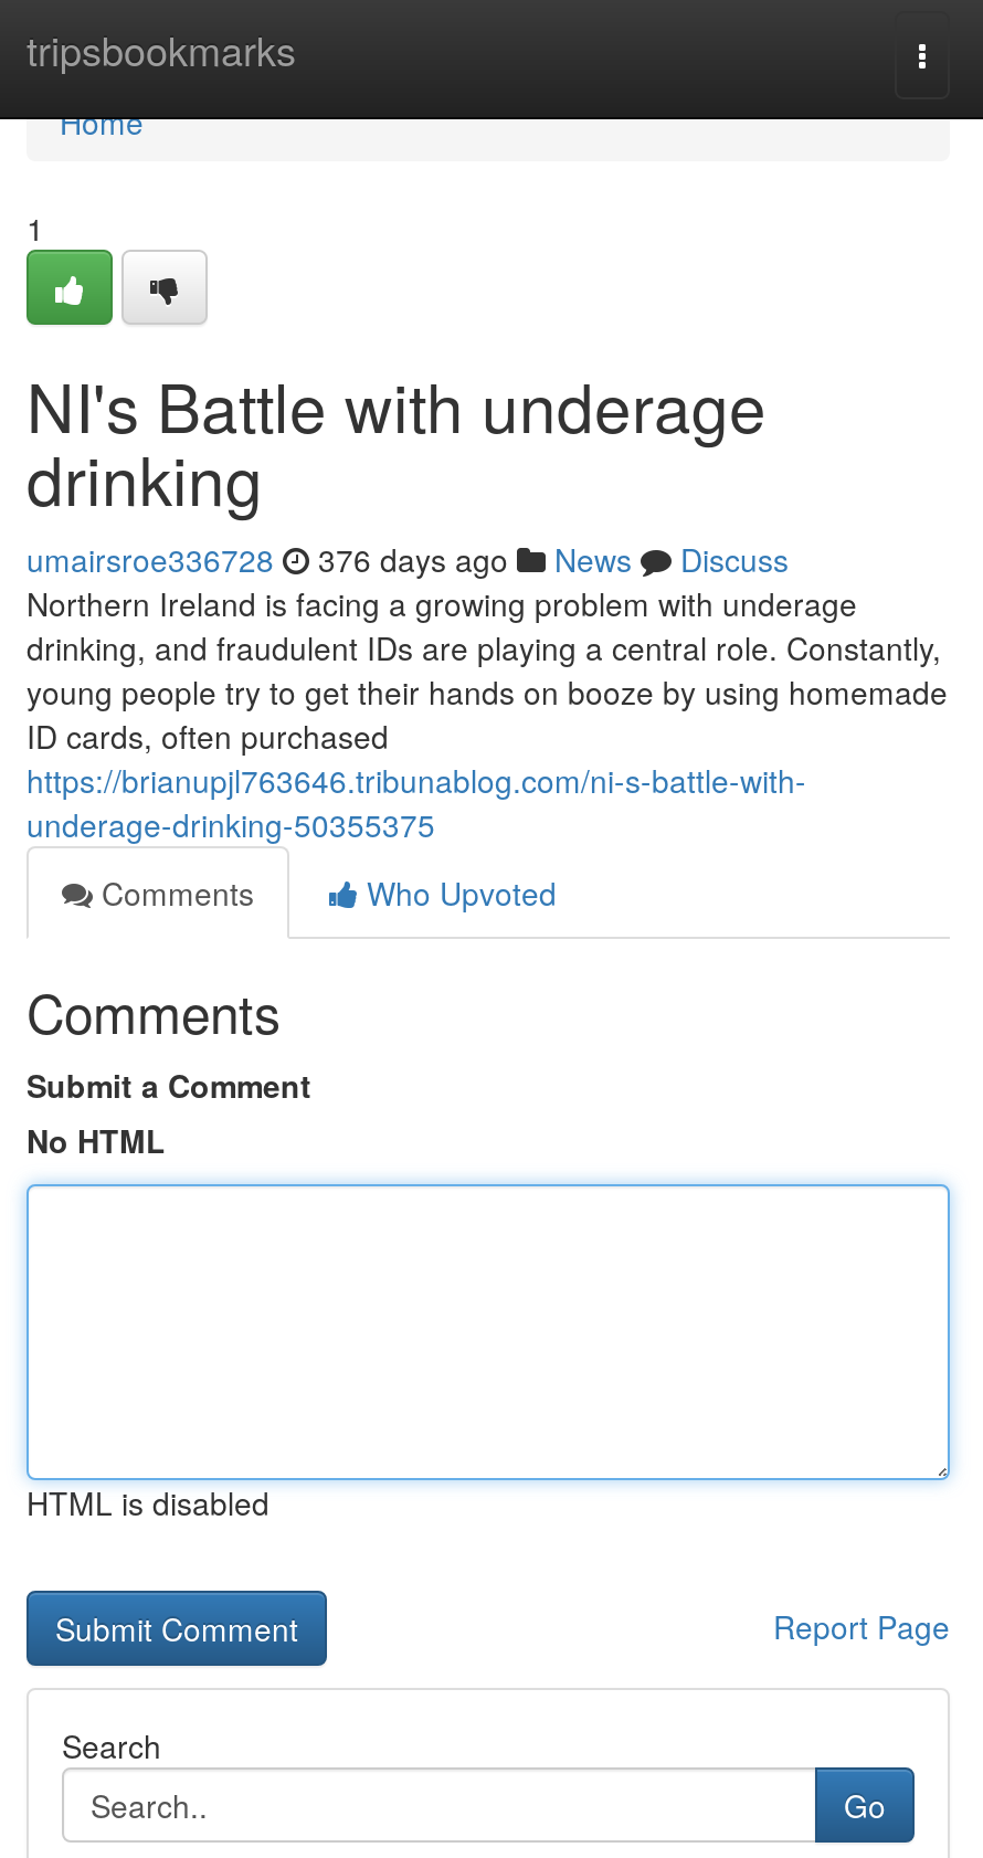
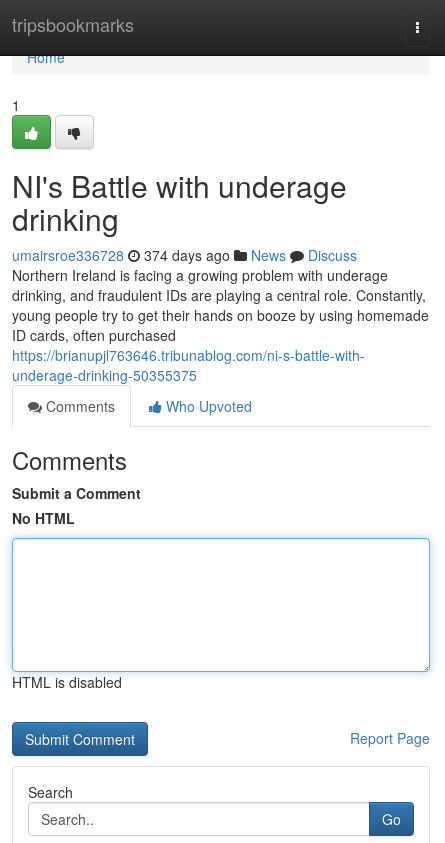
[27,537,789,581] umairsroe336728 376 days ago News Discuss -> [12,245,357,265] umairsroe336728 374 days ago News Discuss

